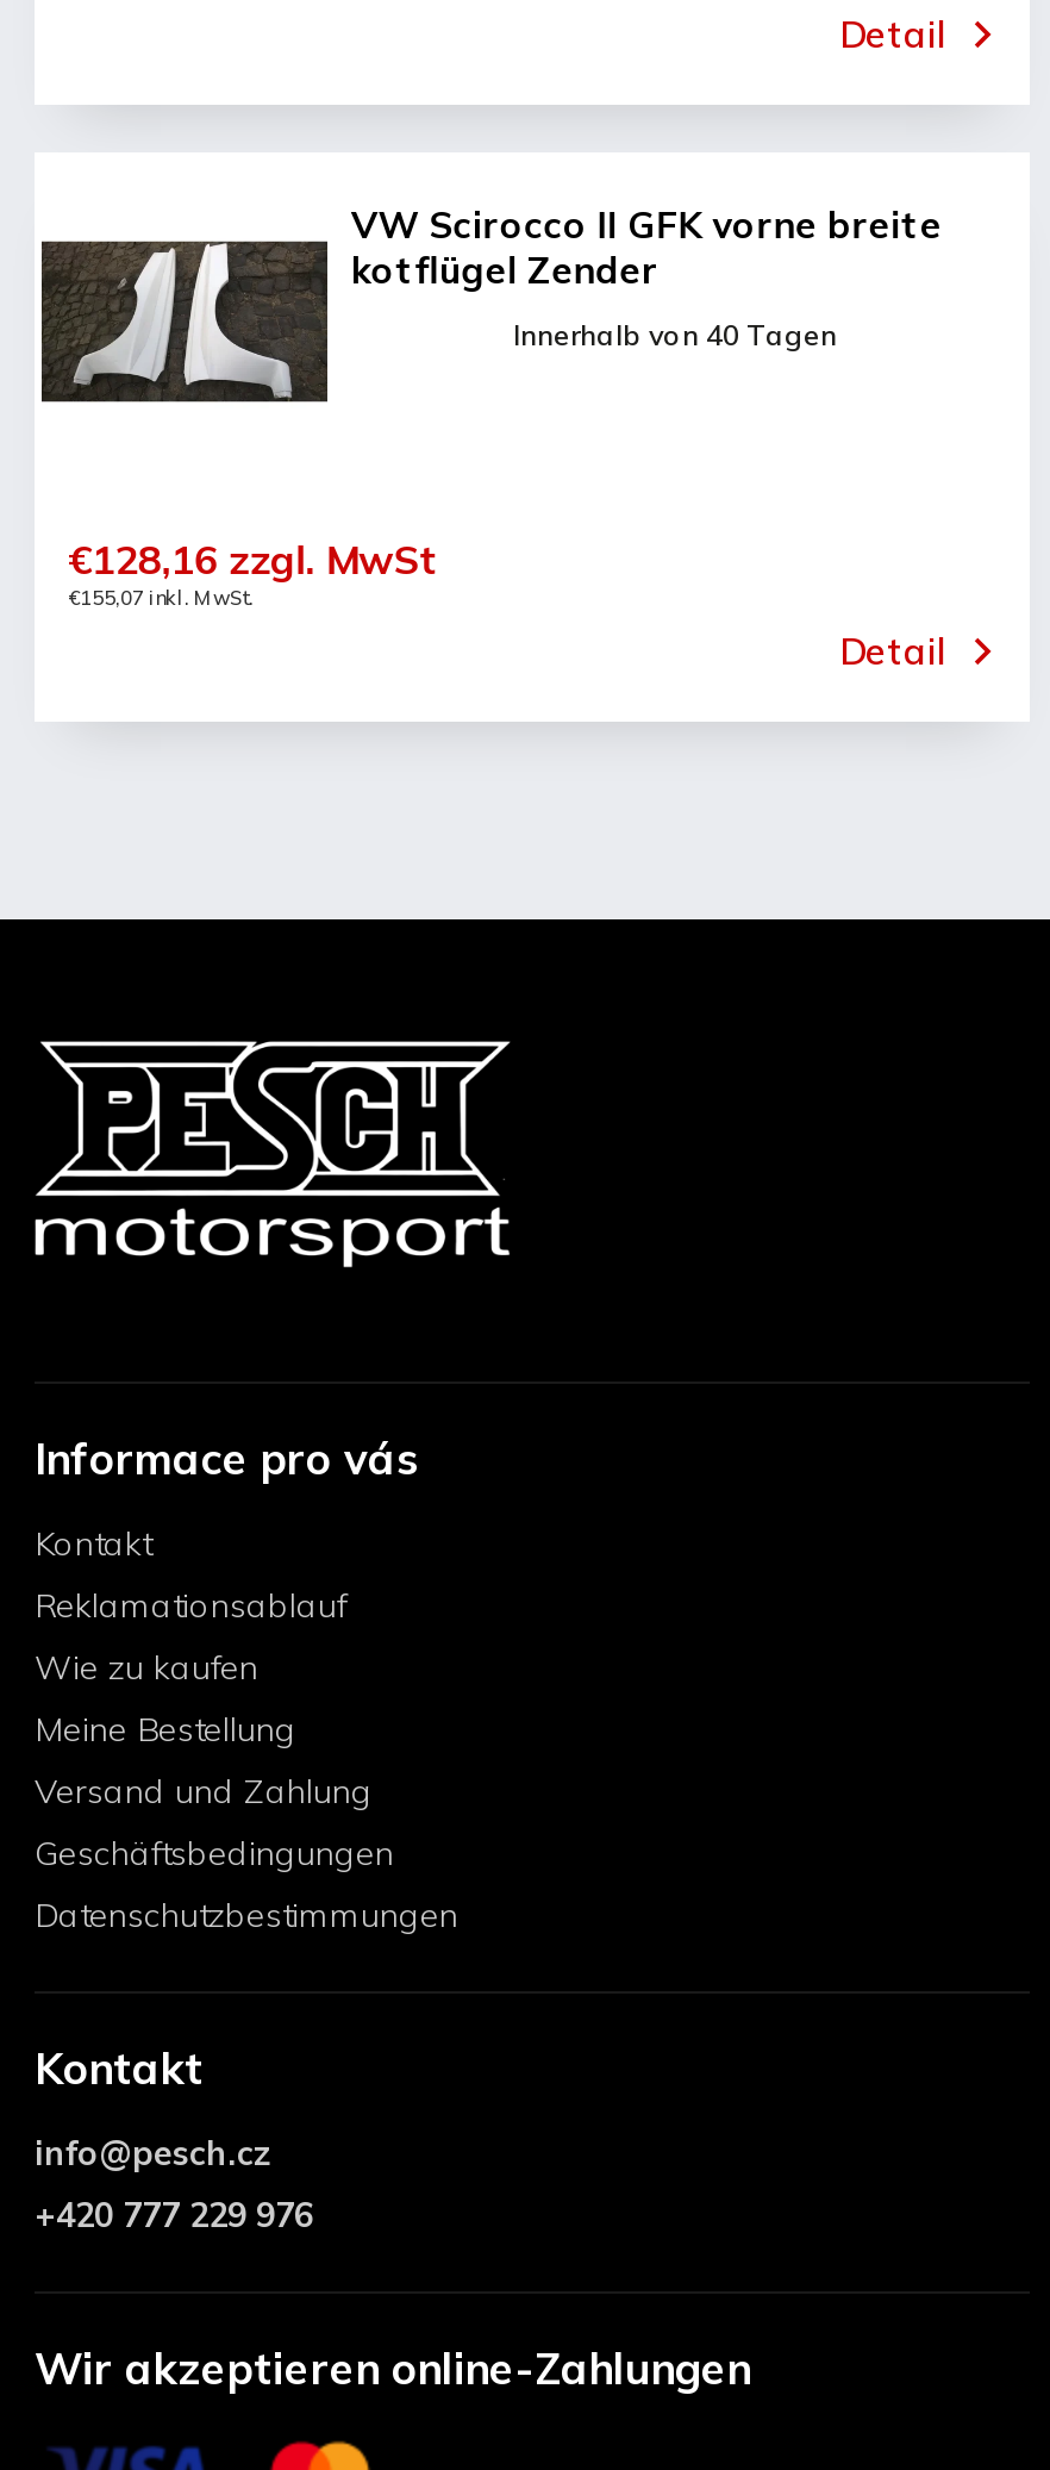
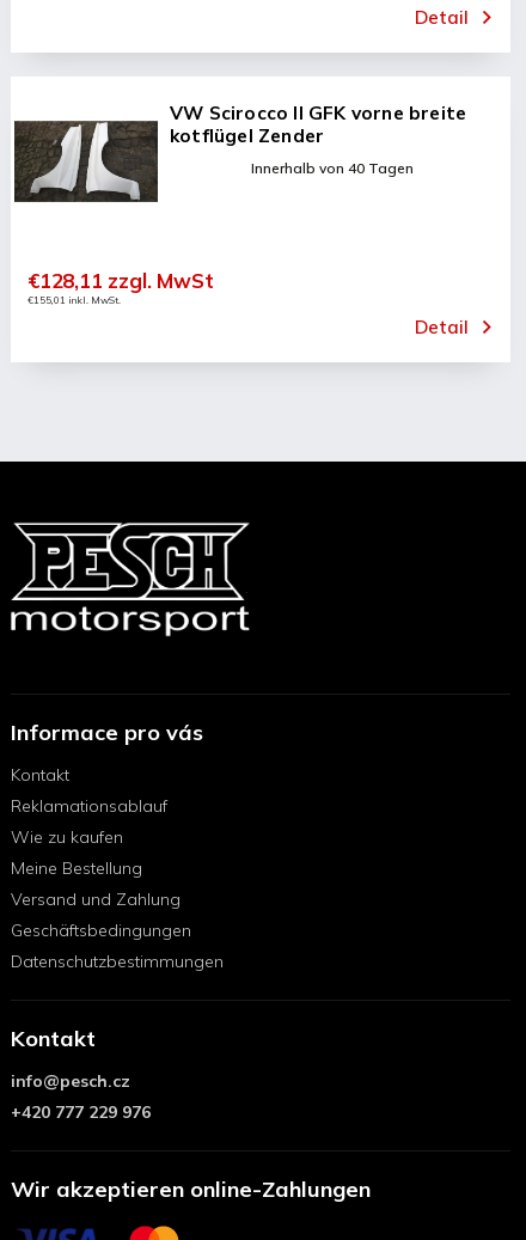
[68,534,438,584] €128,16 zzgl. MwSt -> [27,268,213,293] €128,11 zzgl. MwSt
[68,586,254,610] €155,07 inkl. MwSt. -> [27,294,121,306] €155,01 inkl. MwSt.

